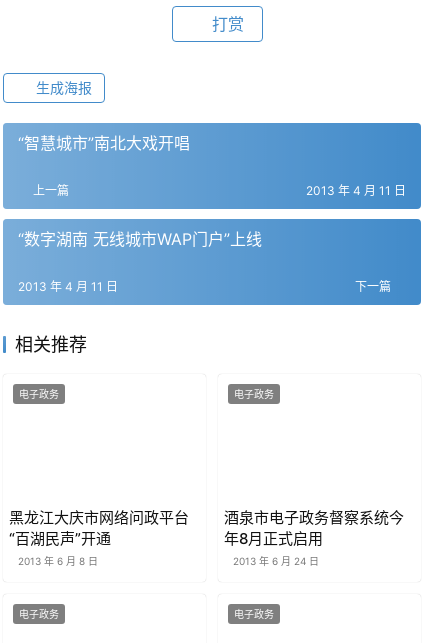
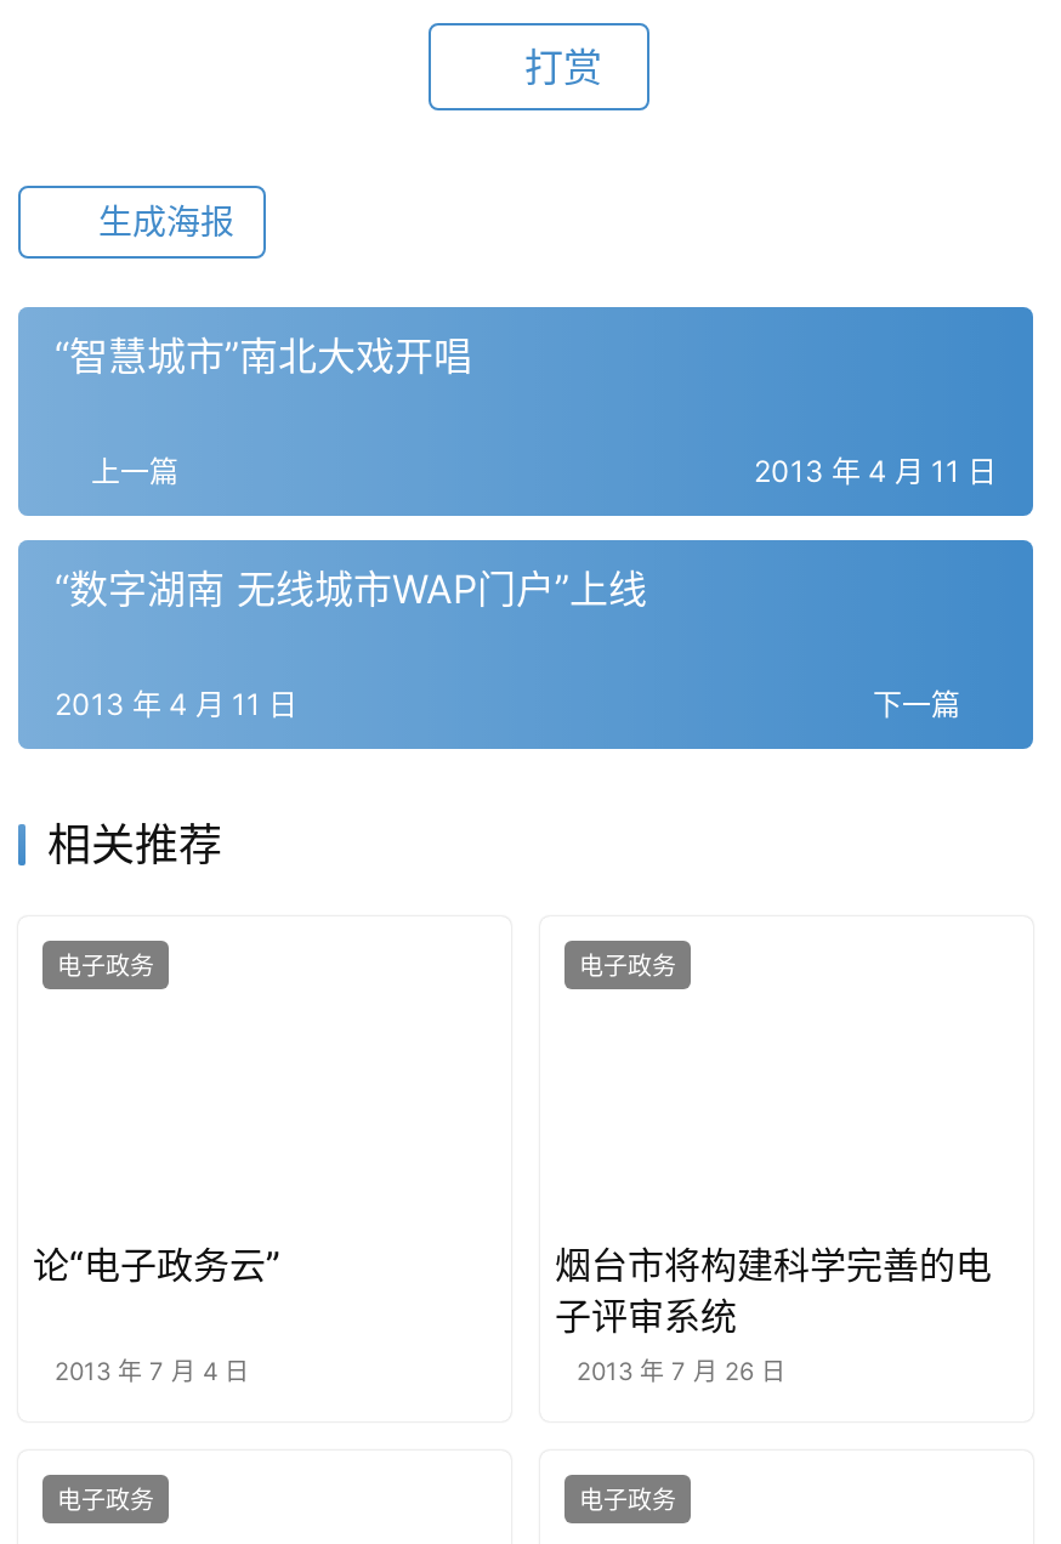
[9,508,189,567] 黑龙江大庆市网络问政平台 | “百湖民声”开通 | 2013 年 6 月 8 日 -> [33,1242,280,1385] 论“电子政务云” | 2013 年 7 月 4 日
[224,508,404,567] 酒泉市电子政务督察系统今 | 年8月正式启用 | 2013 年 6 月 24 日 -> [555,1242,992,1385] 烟台市将构建科学完善的电 | 子评审系统 | 2013 年 7 月 26 日

